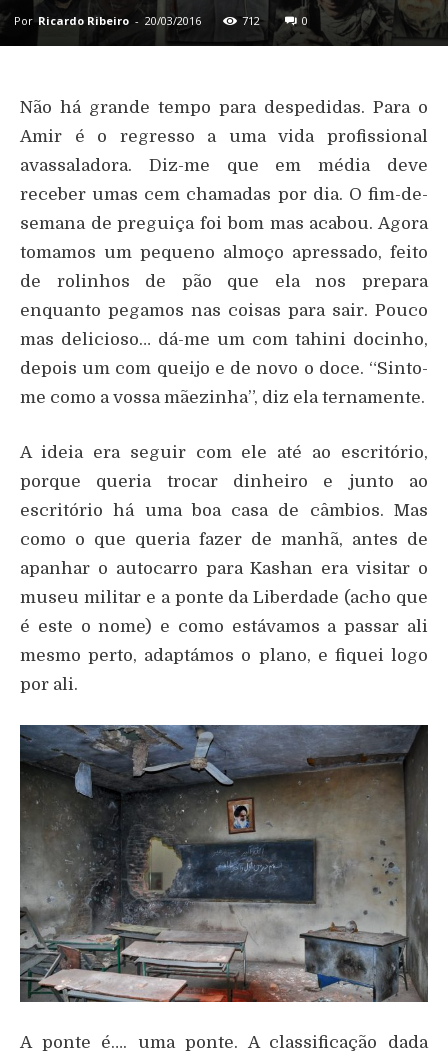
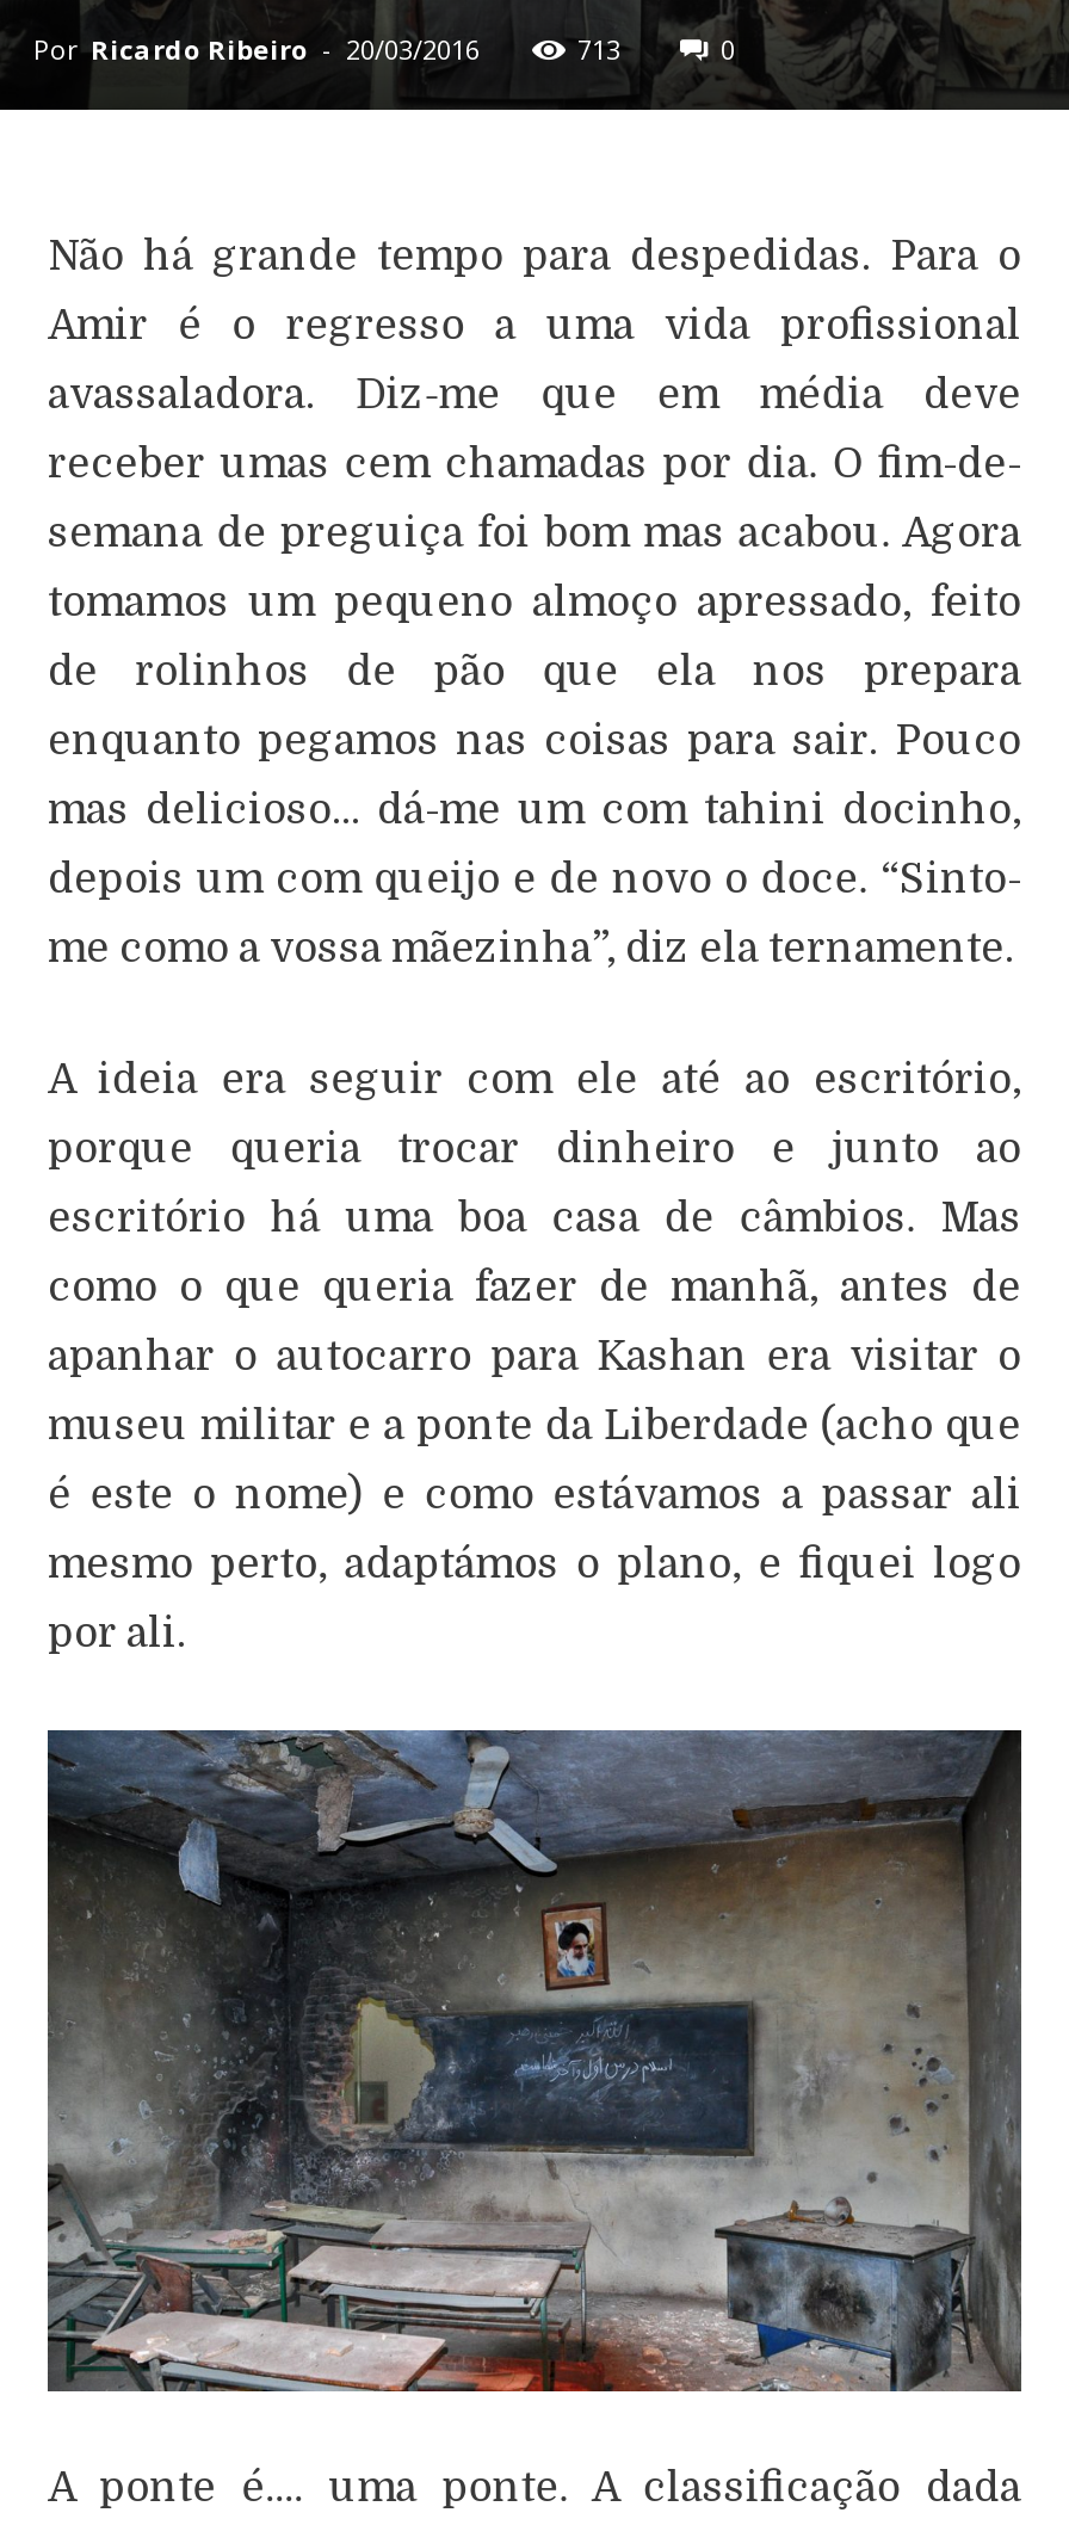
[242,13,260,28] 712 -> [577,30,620,66] 713

